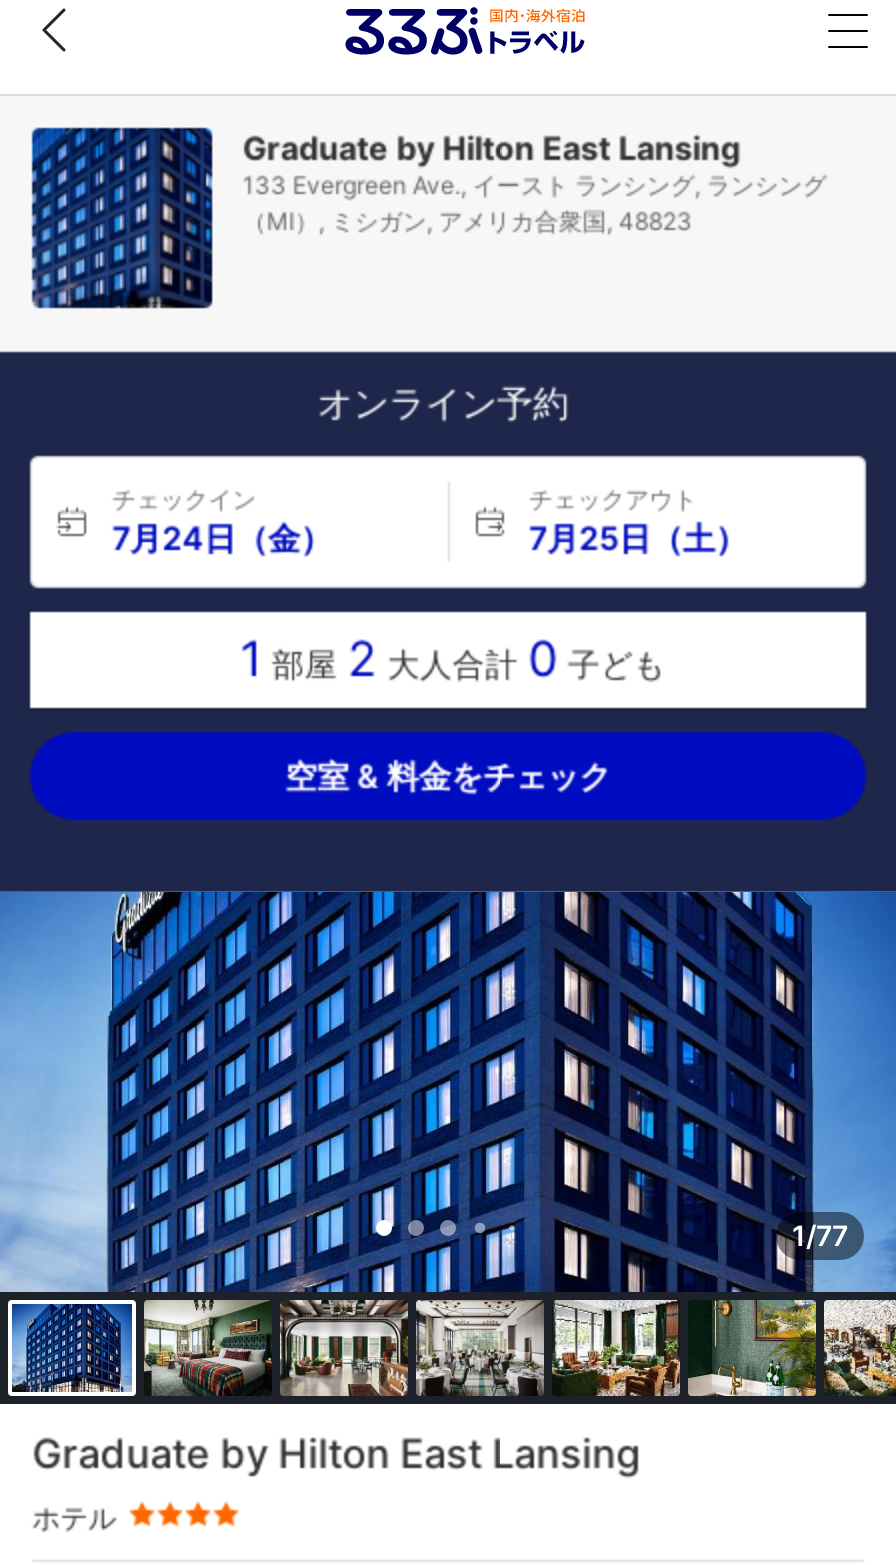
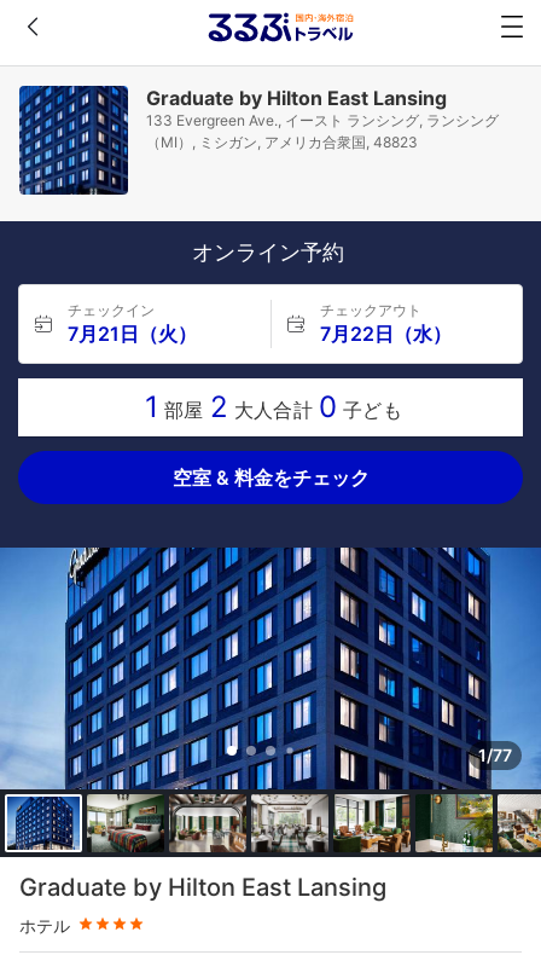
[112,518,332,558] 7月24日（金） -> [68,322,197,346] 7月21日（火）
[529,518,747,558] 7月25日（土） -> [319,322,451,346] 7月22日（水）

